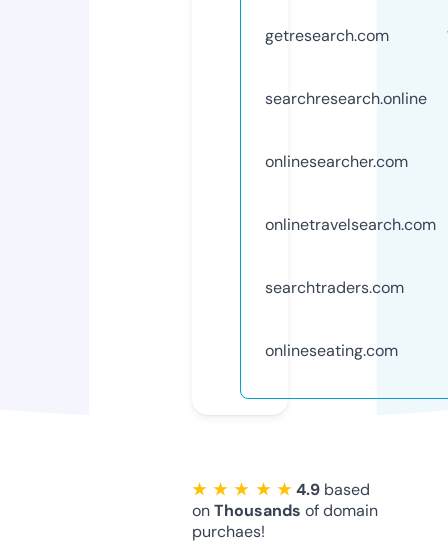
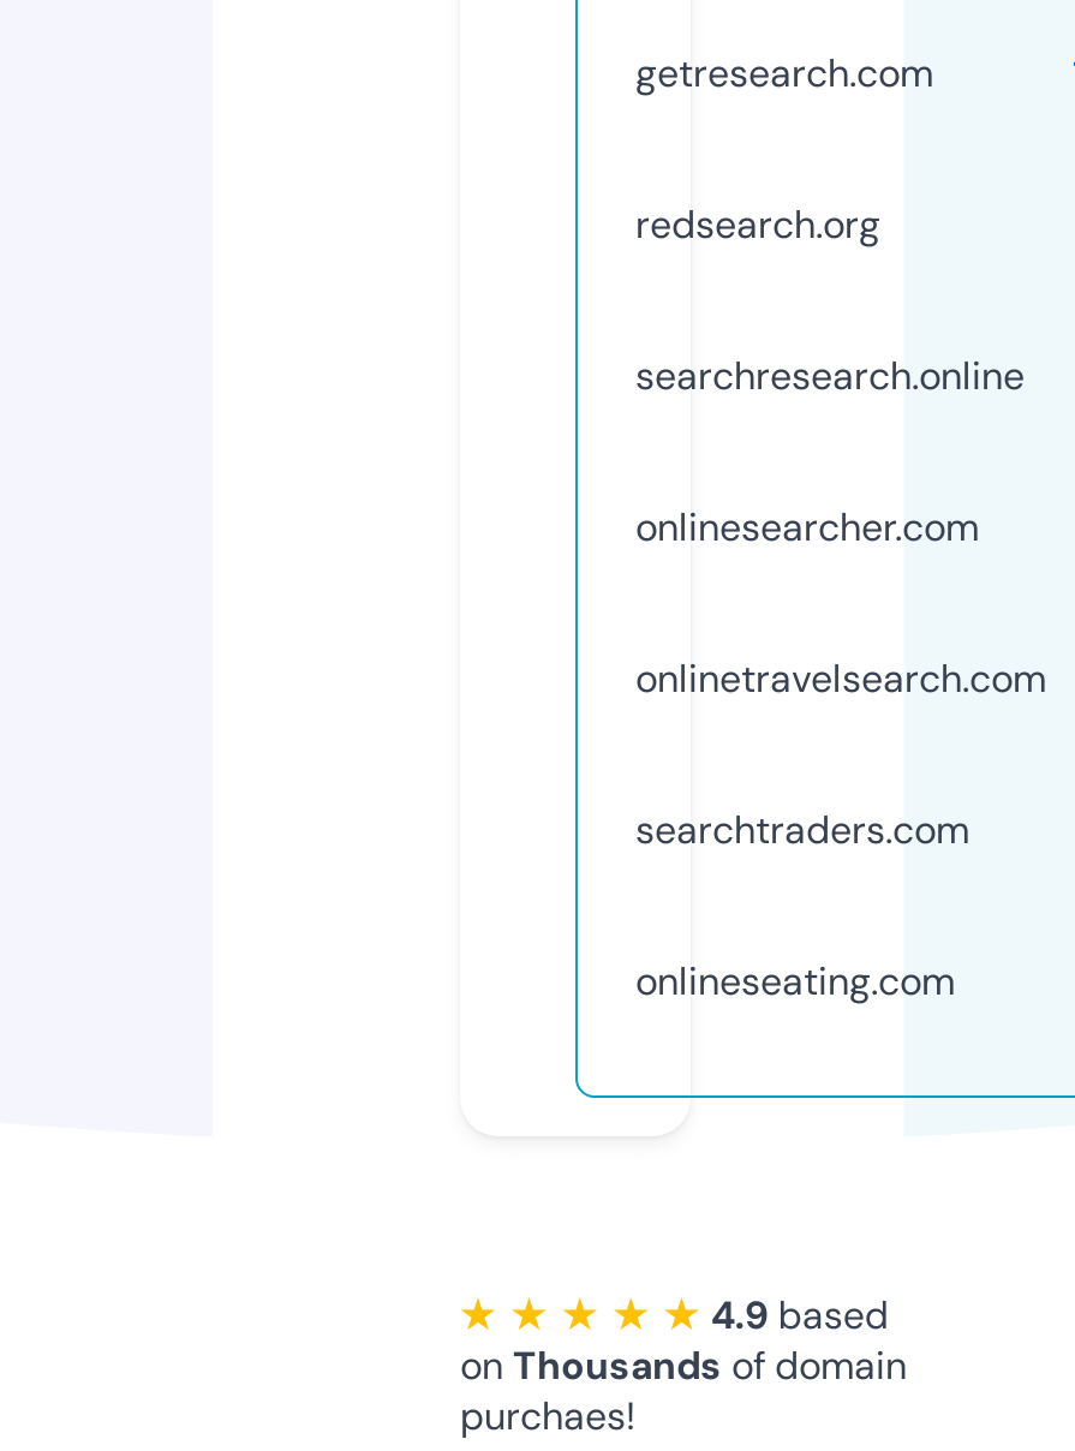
none -> [635,199,880,249] redsearch.org

